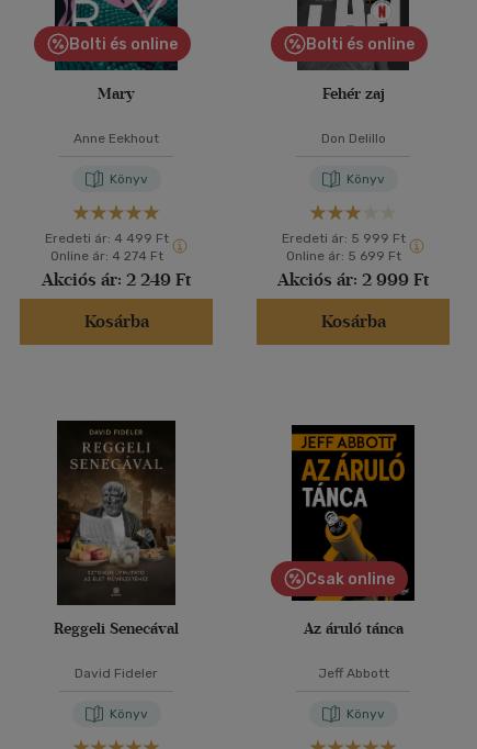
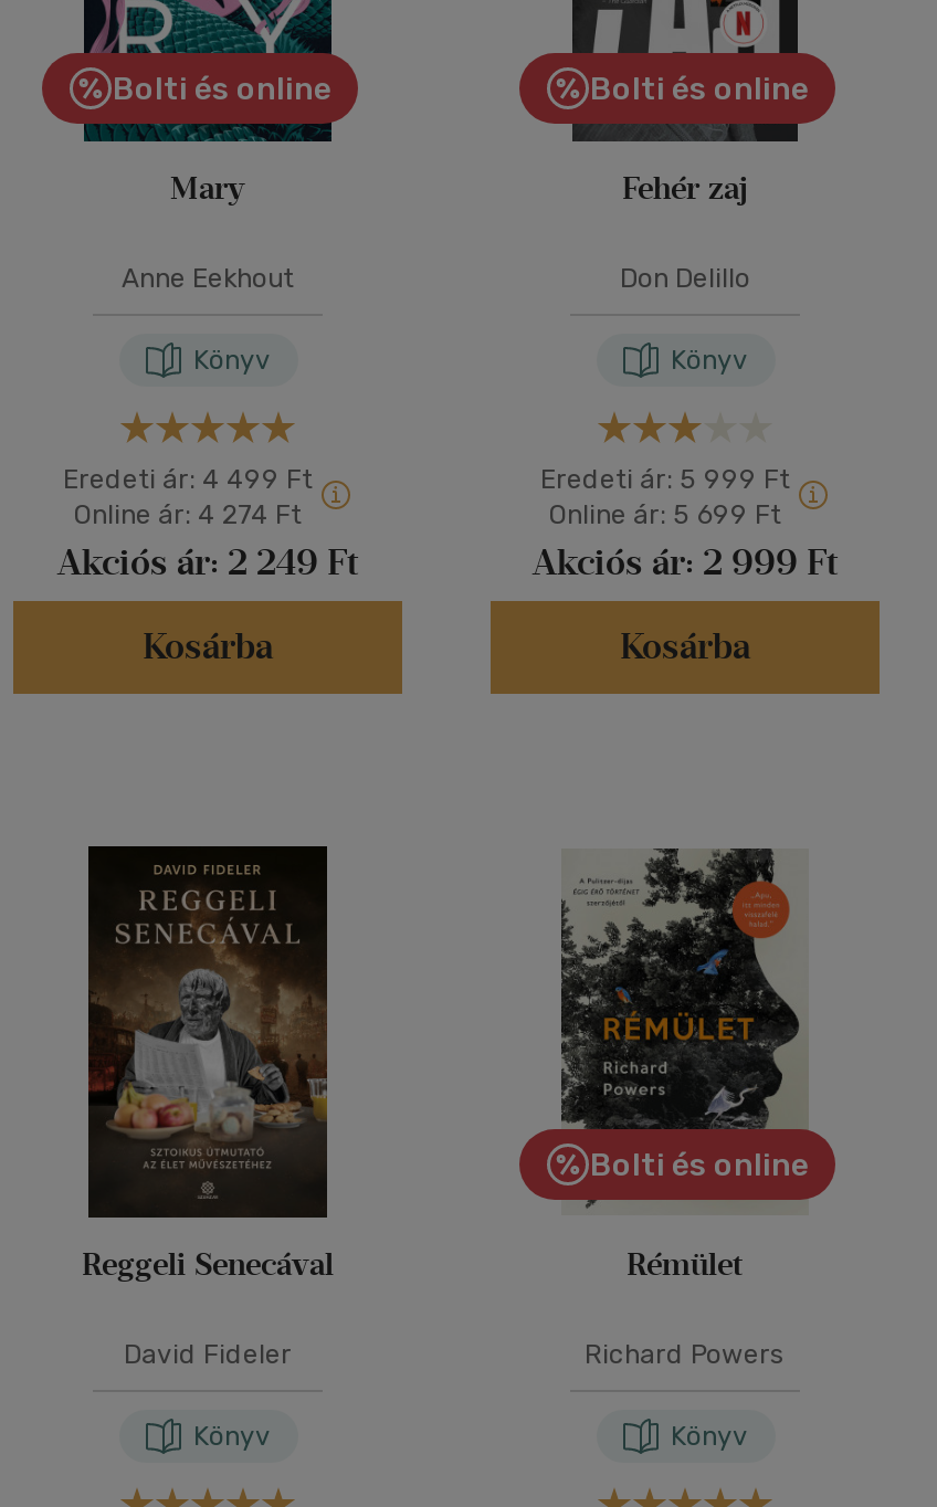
[291,422,416,589] [image] | Csak online -> [559,846,813,1184] [image] | Bolti és online
[303,619,403,638] Az áruló tánca -> [627,1246,744,1284] Rémület
[317,666,389,681] Jeff Abbott -> [585,1339,786,1370] Richard Powers

